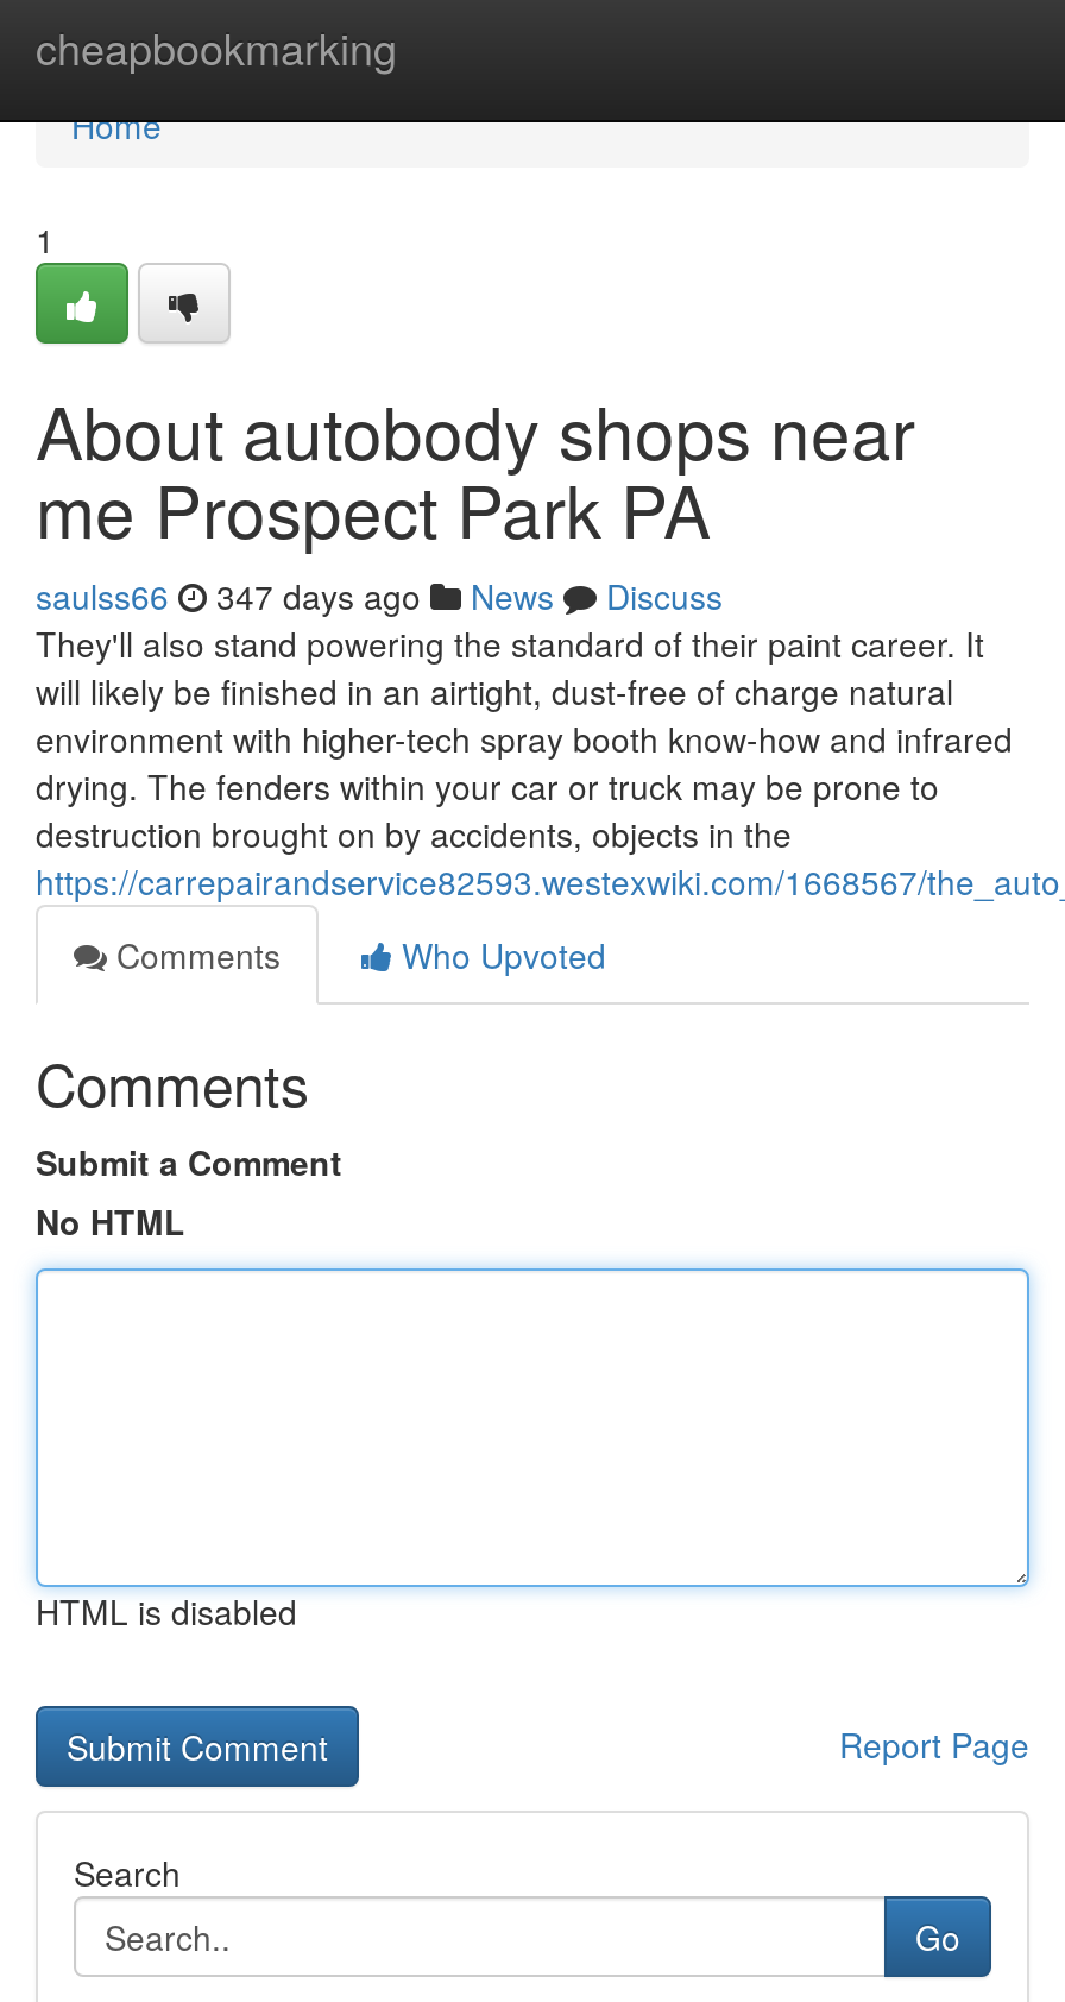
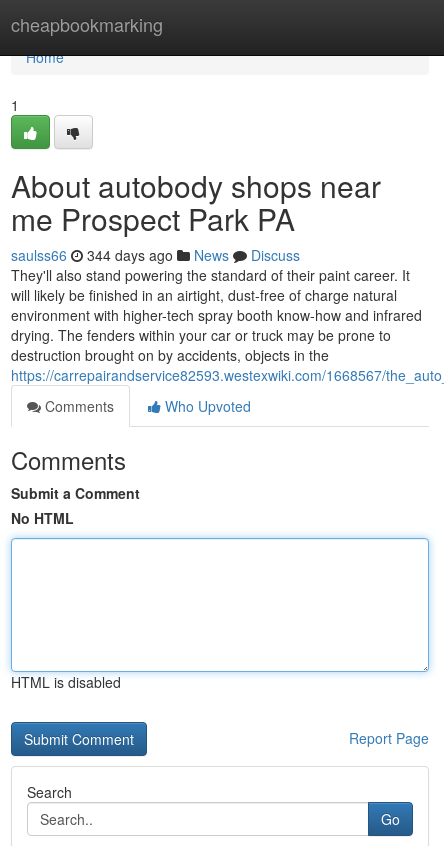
[36,572,723,619] saulss66 347 days ago News Discuss -> [11,245,300,265] saulss66 344 days ago News Discuss

